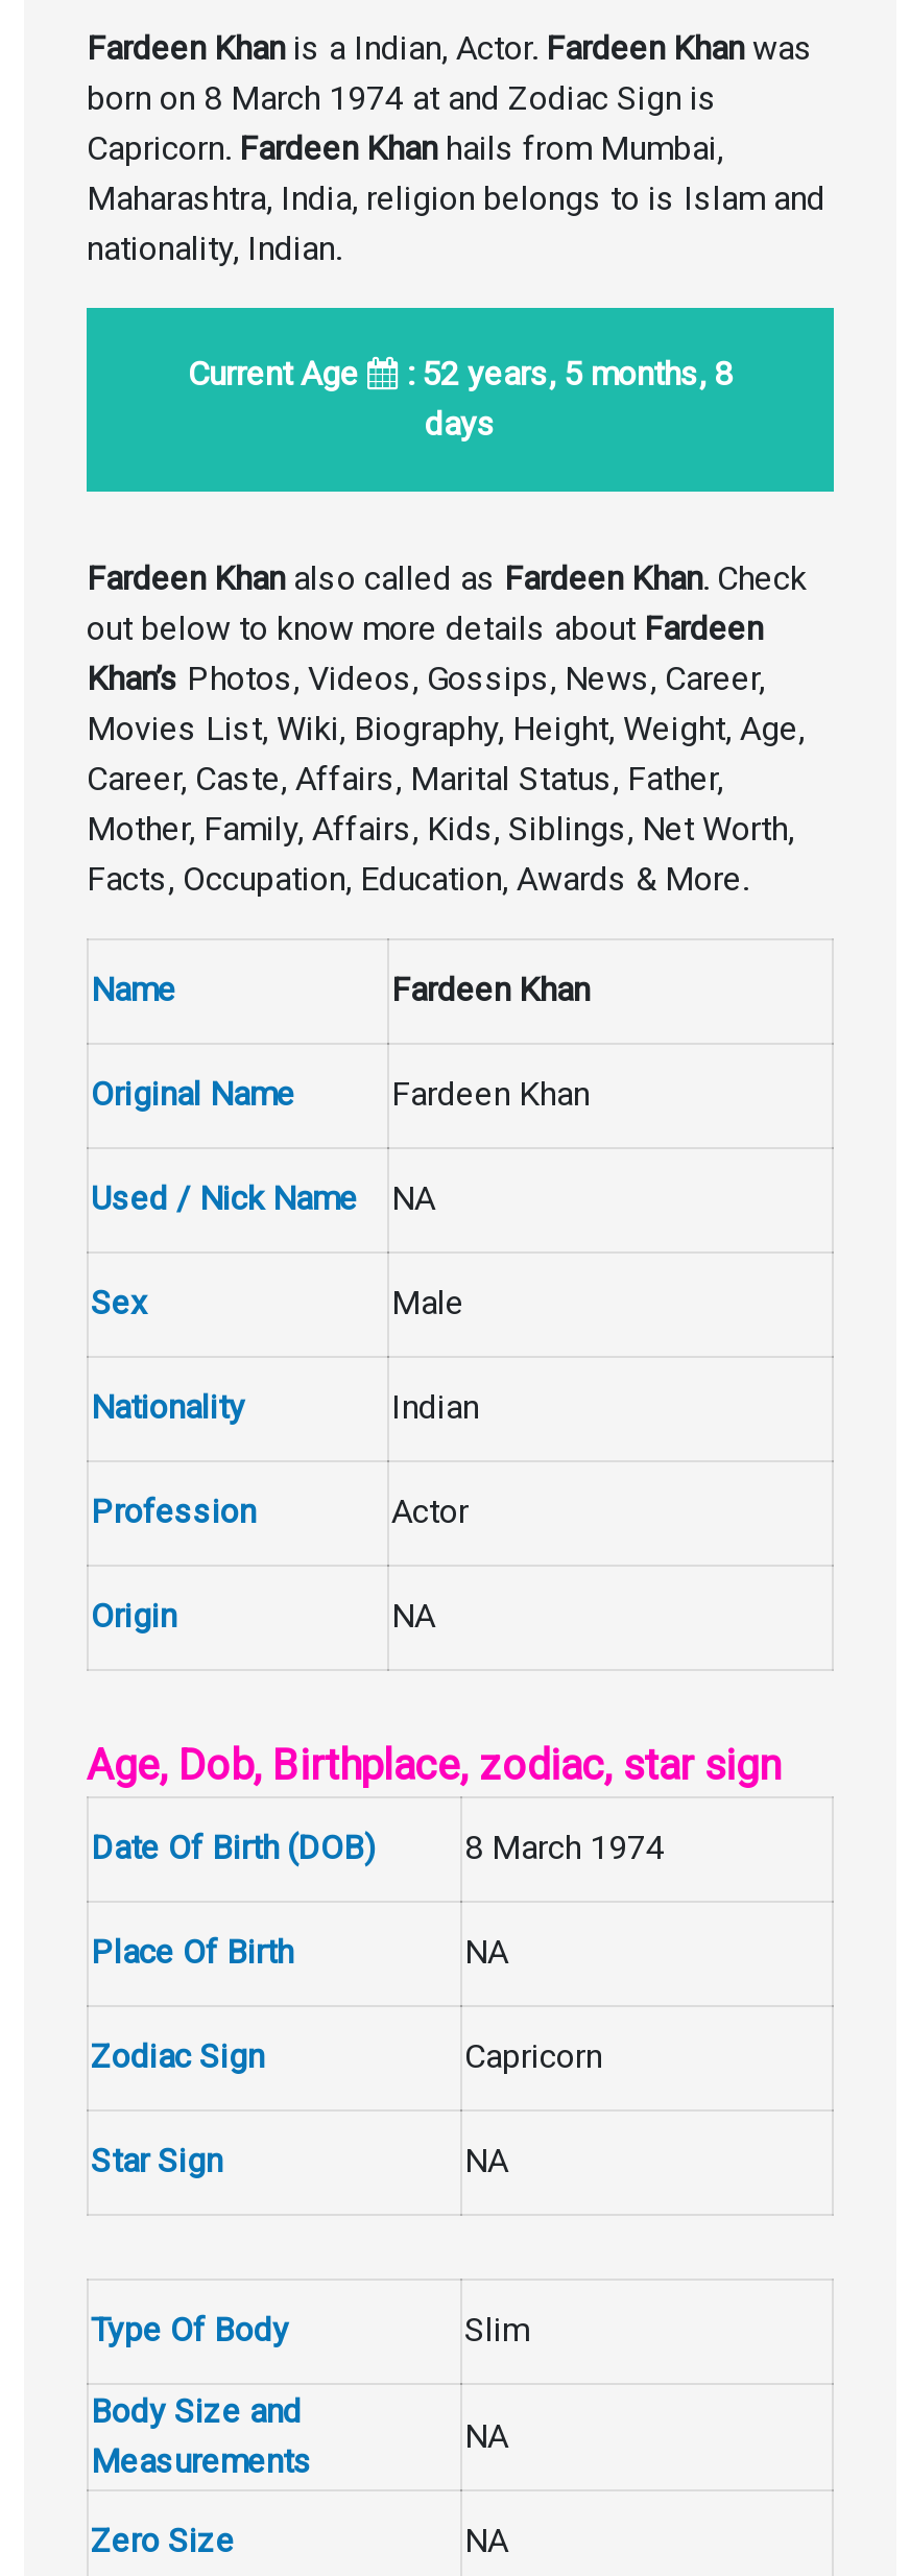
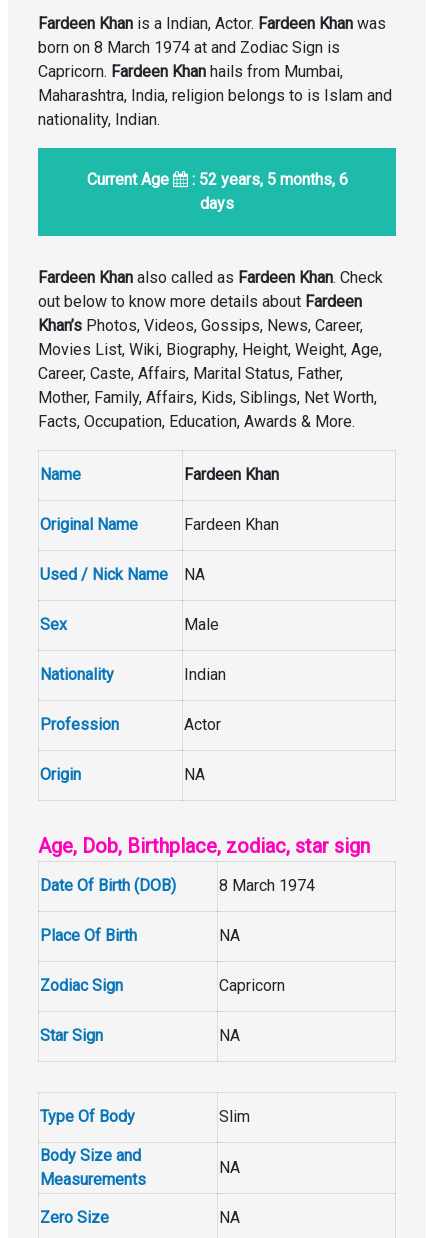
[188,354,733,393] Current Age : 52 years, 5 months, 8 -> [86,170,347,189] Current Age : 52 years, 5 months, 6

